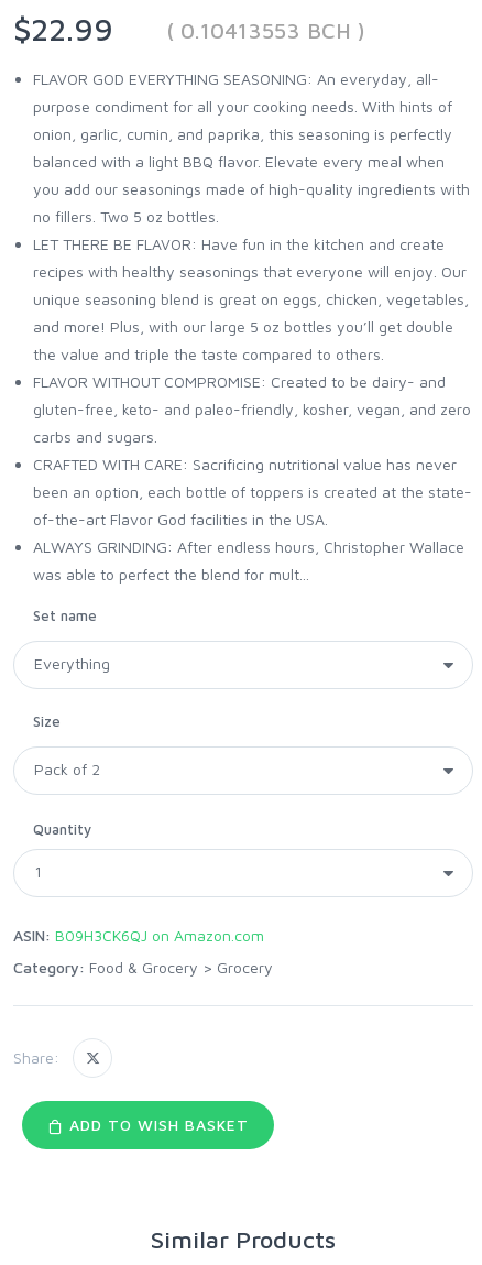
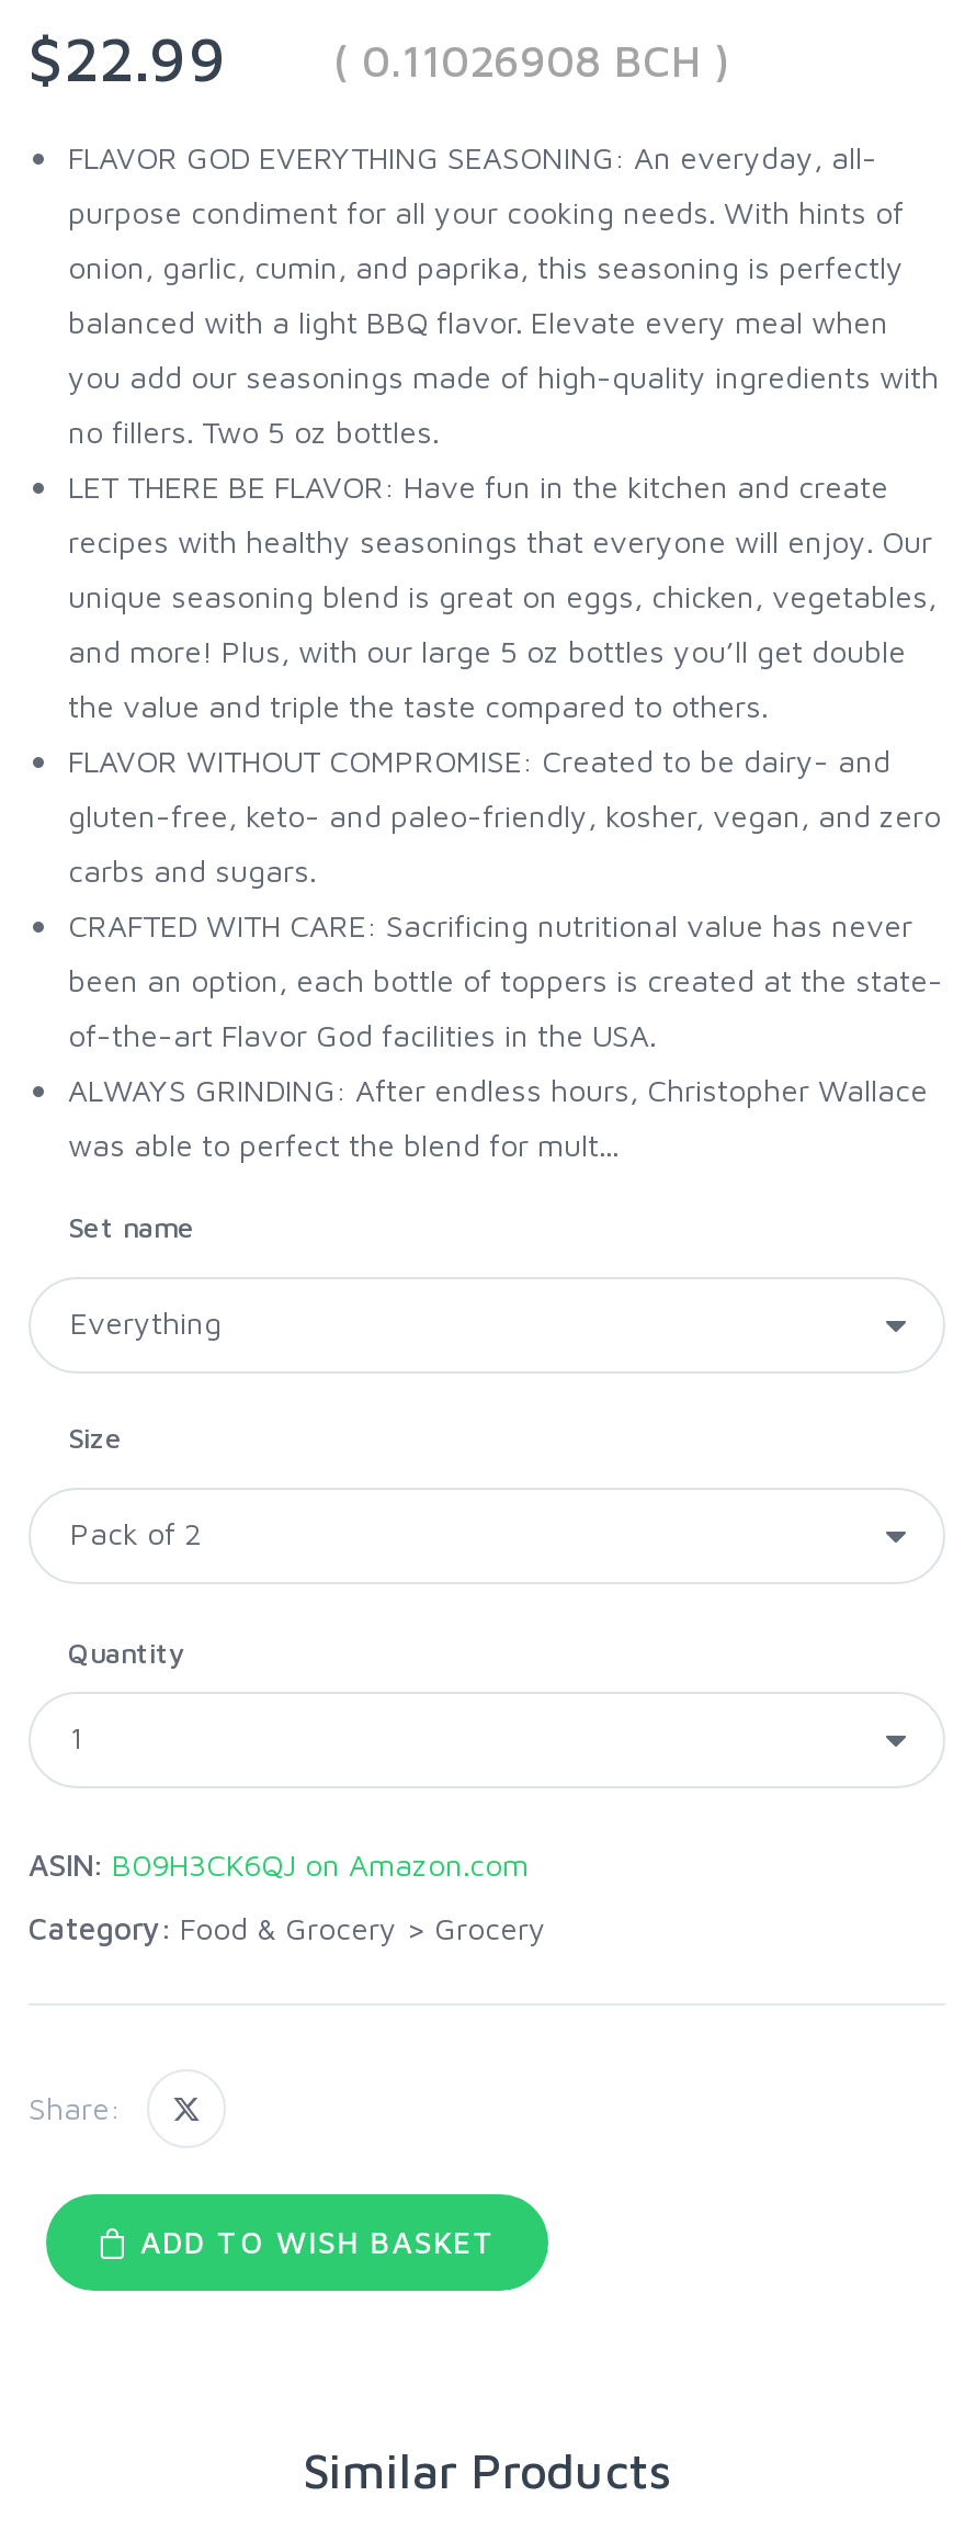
[166,18,365,43] ( 0.10413553 BCH ) -> [333,34,730,84] ( 0.11026908 BCH )

